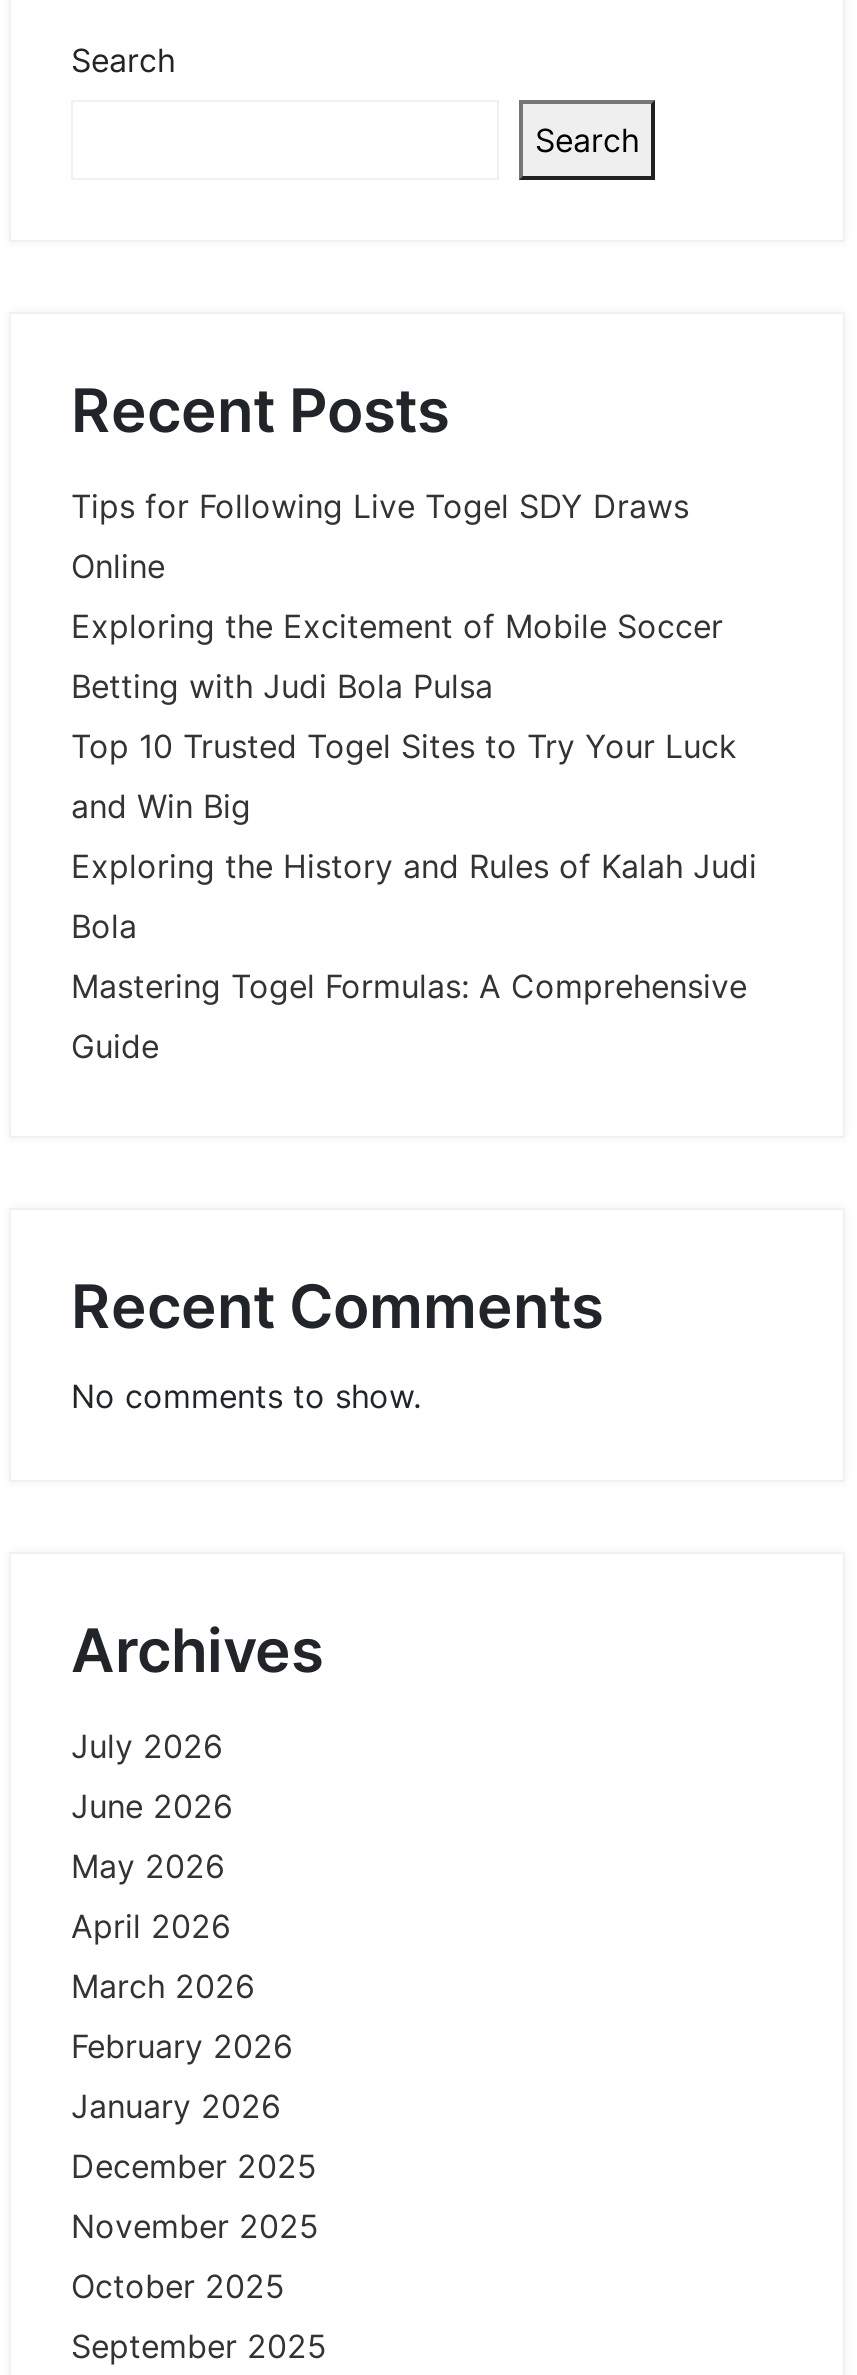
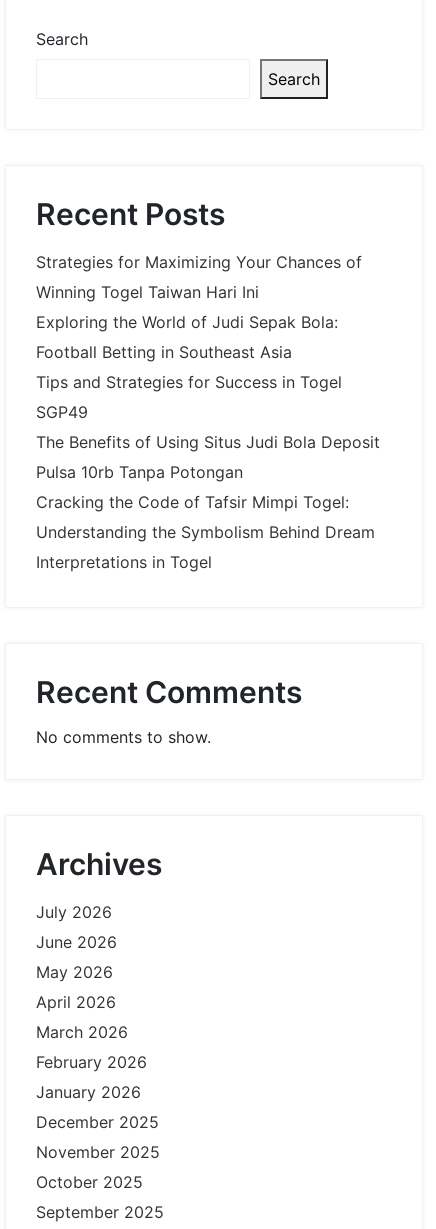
[71,486,757,1066] Tips for Following Live Togel SDY Draws | Online | Exploring the Excitement of Mobile Soccer | Betting with Judi Bola Pulsa | Top 10 Trusted Togel Sites to Try Your Luck | and Win Big | Exploring the History and Rules of Kalah Judi | Bola | Mastering Togel Formulas: A Comprehensive | Guide -> [36,252,380,572] Strategies for Maximizing Your Chances of | Winning Togel Taiwan Hari Ini | Exploring the World of Judi Sepak Bola: | Football Betting in Southeast Asia | Tips and Strategies for Success in Togel | SGP49 | The Benefits of Using Situs Judi Bola Deposit | Pulsa 10rb Tanpa Potongan | Cracking the Code of Tafsir Mimpi Togel: | Understanding the Symbolism Behind Dream | Interpretations in Togel

